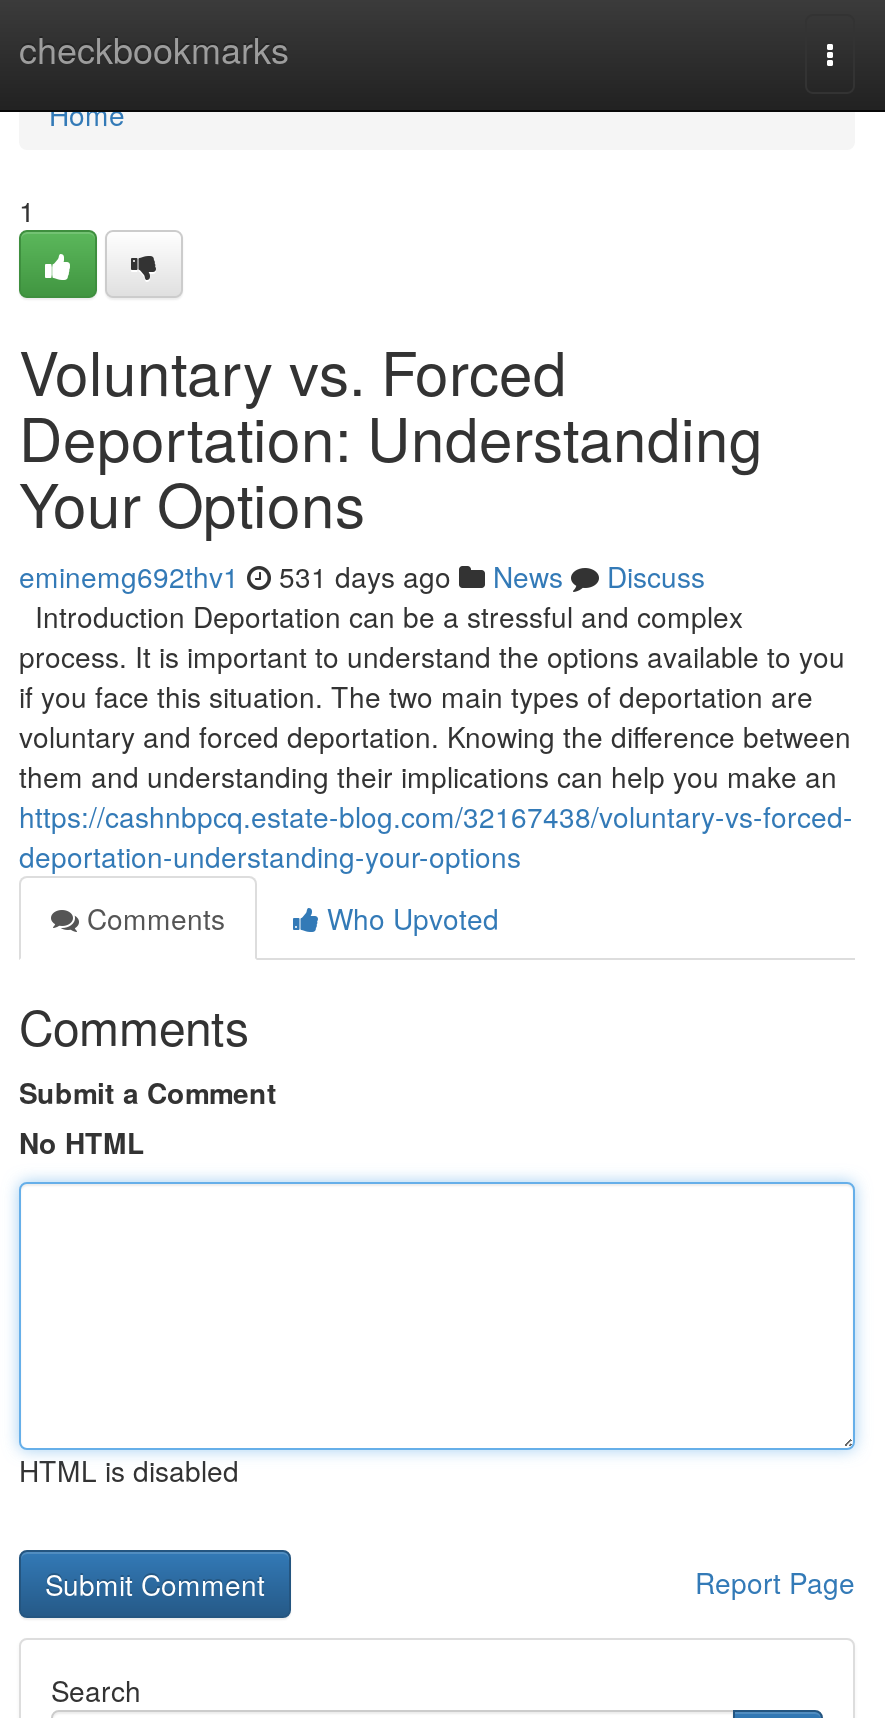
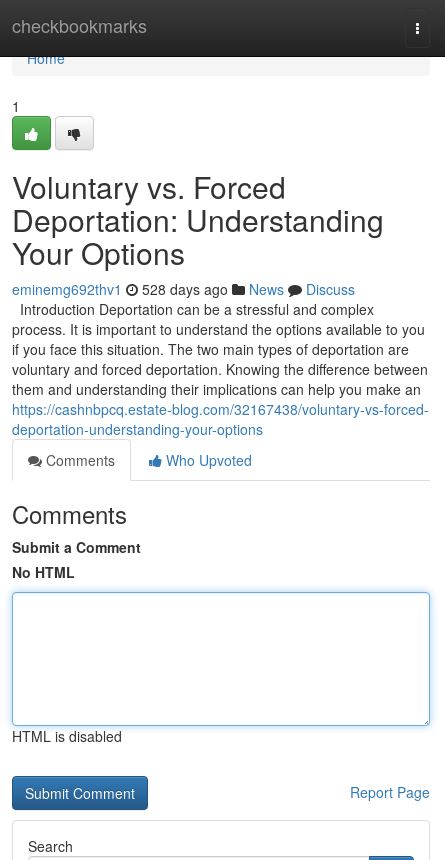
[19,556,705,596] eminemg692thv1 531 days ago News Discuss -> [12,279,355,299] eminemg692thv1 528 days ago News Discuss

